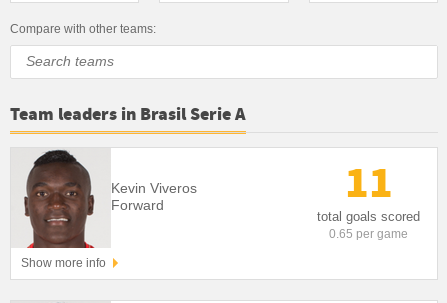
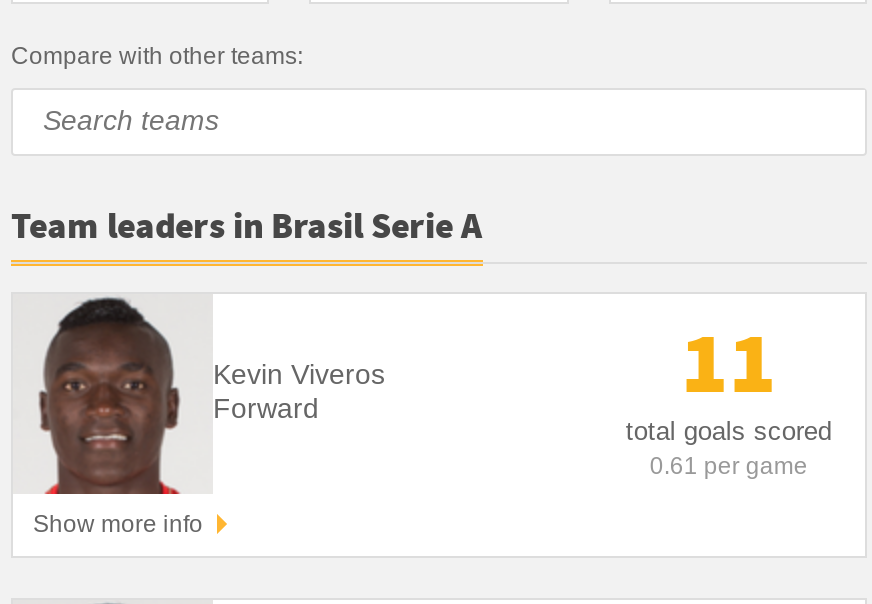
[329,227,408,241] 0.65 per game -> [650,452,808,480] 0.61 per game

